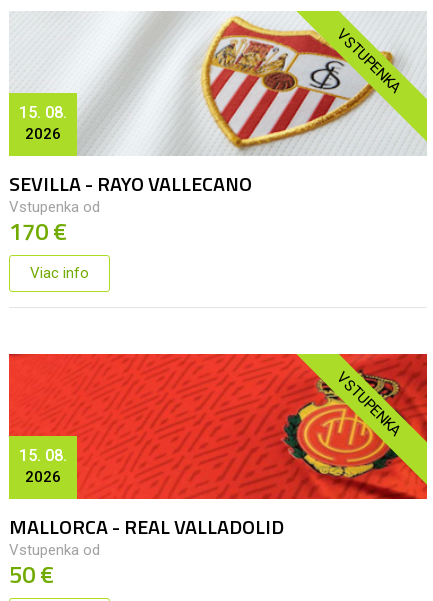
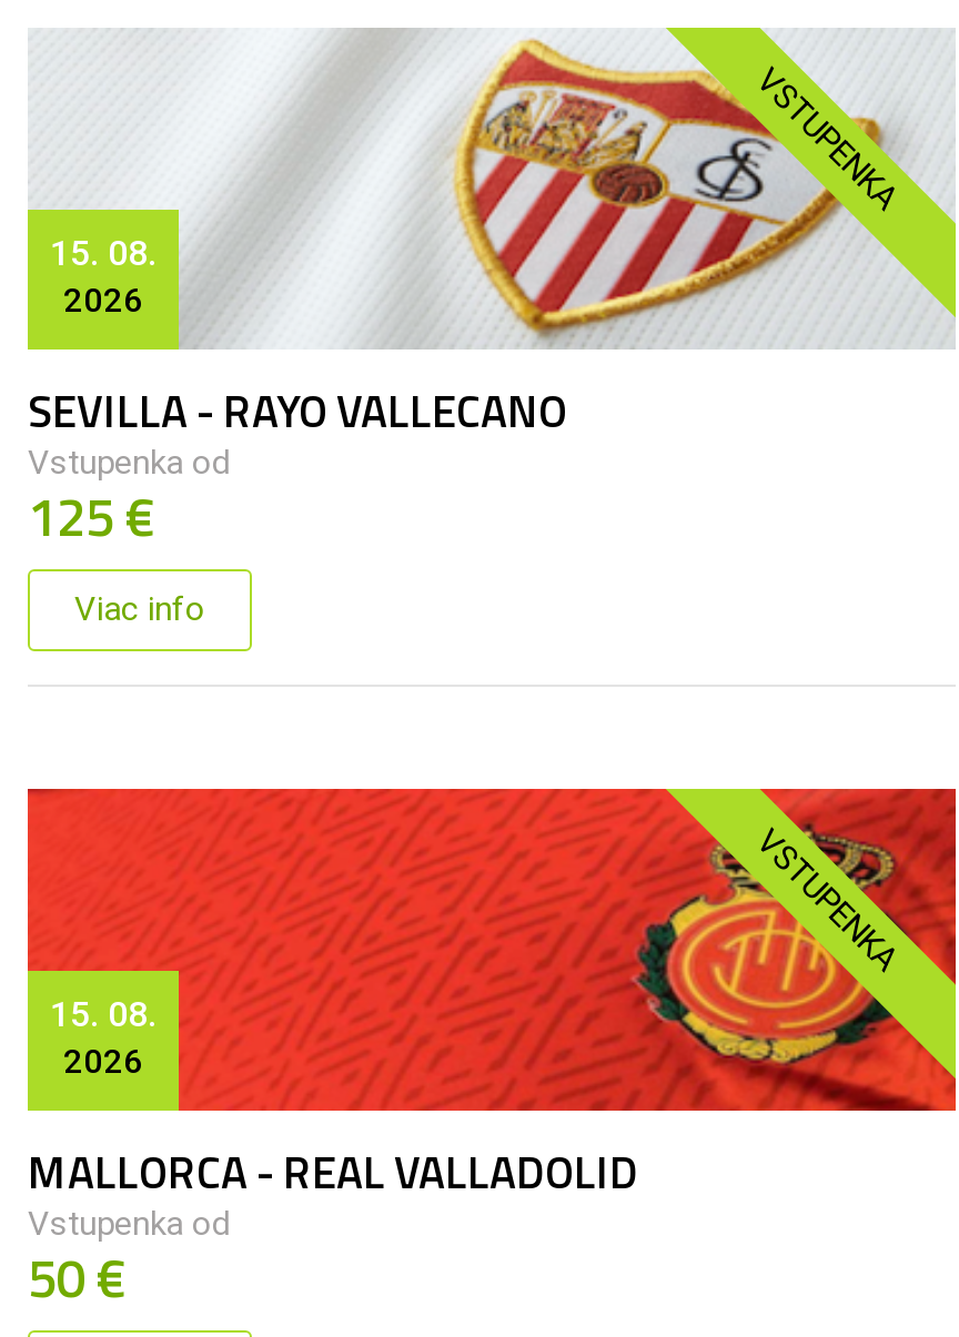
[9,213,67,249] 170 € -> [28,475,157,555] 125 €

